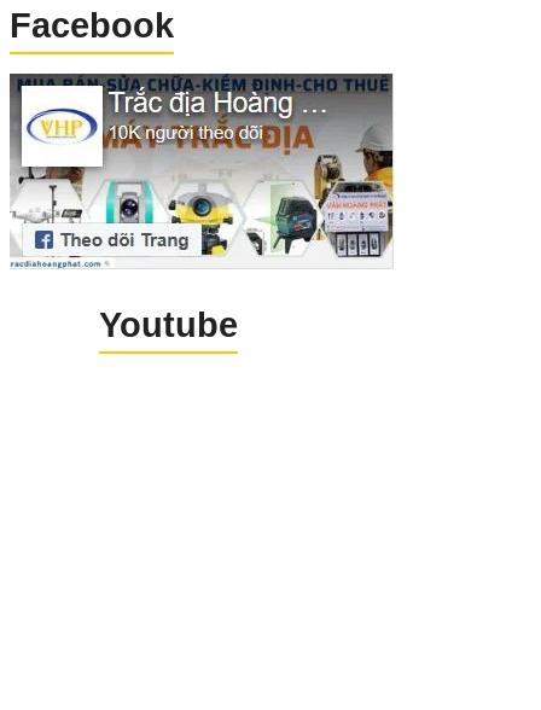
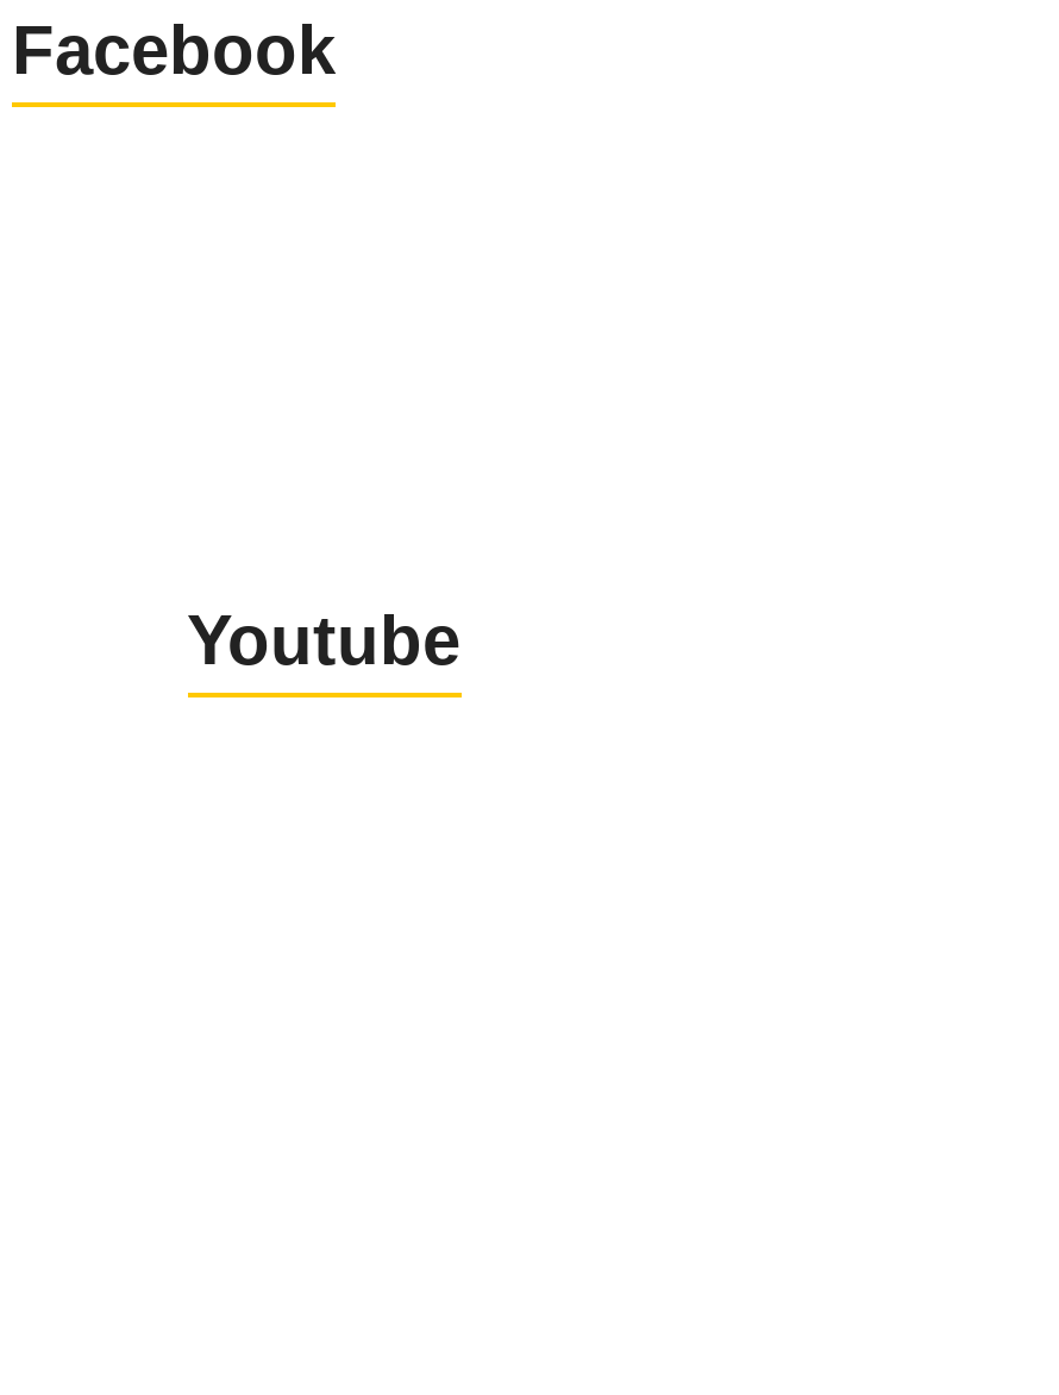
[8,72,395,269] [image] -> none

